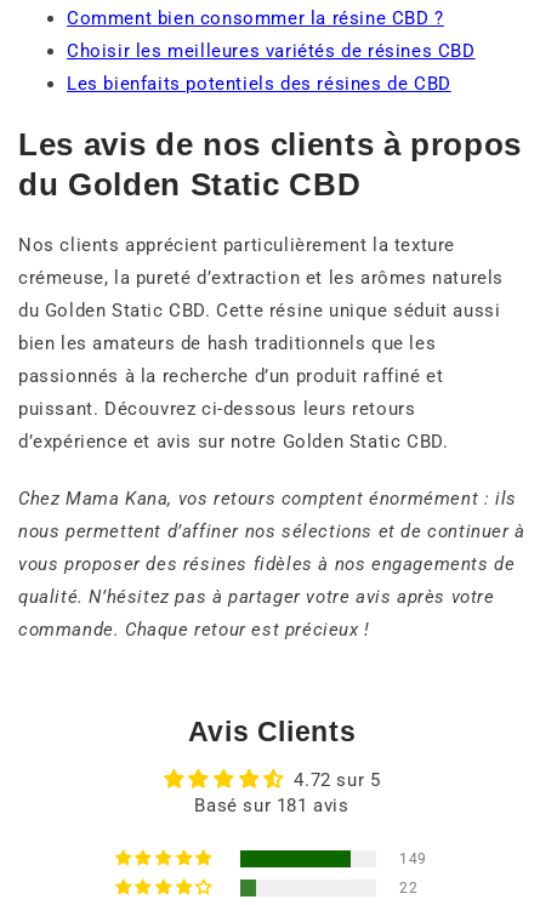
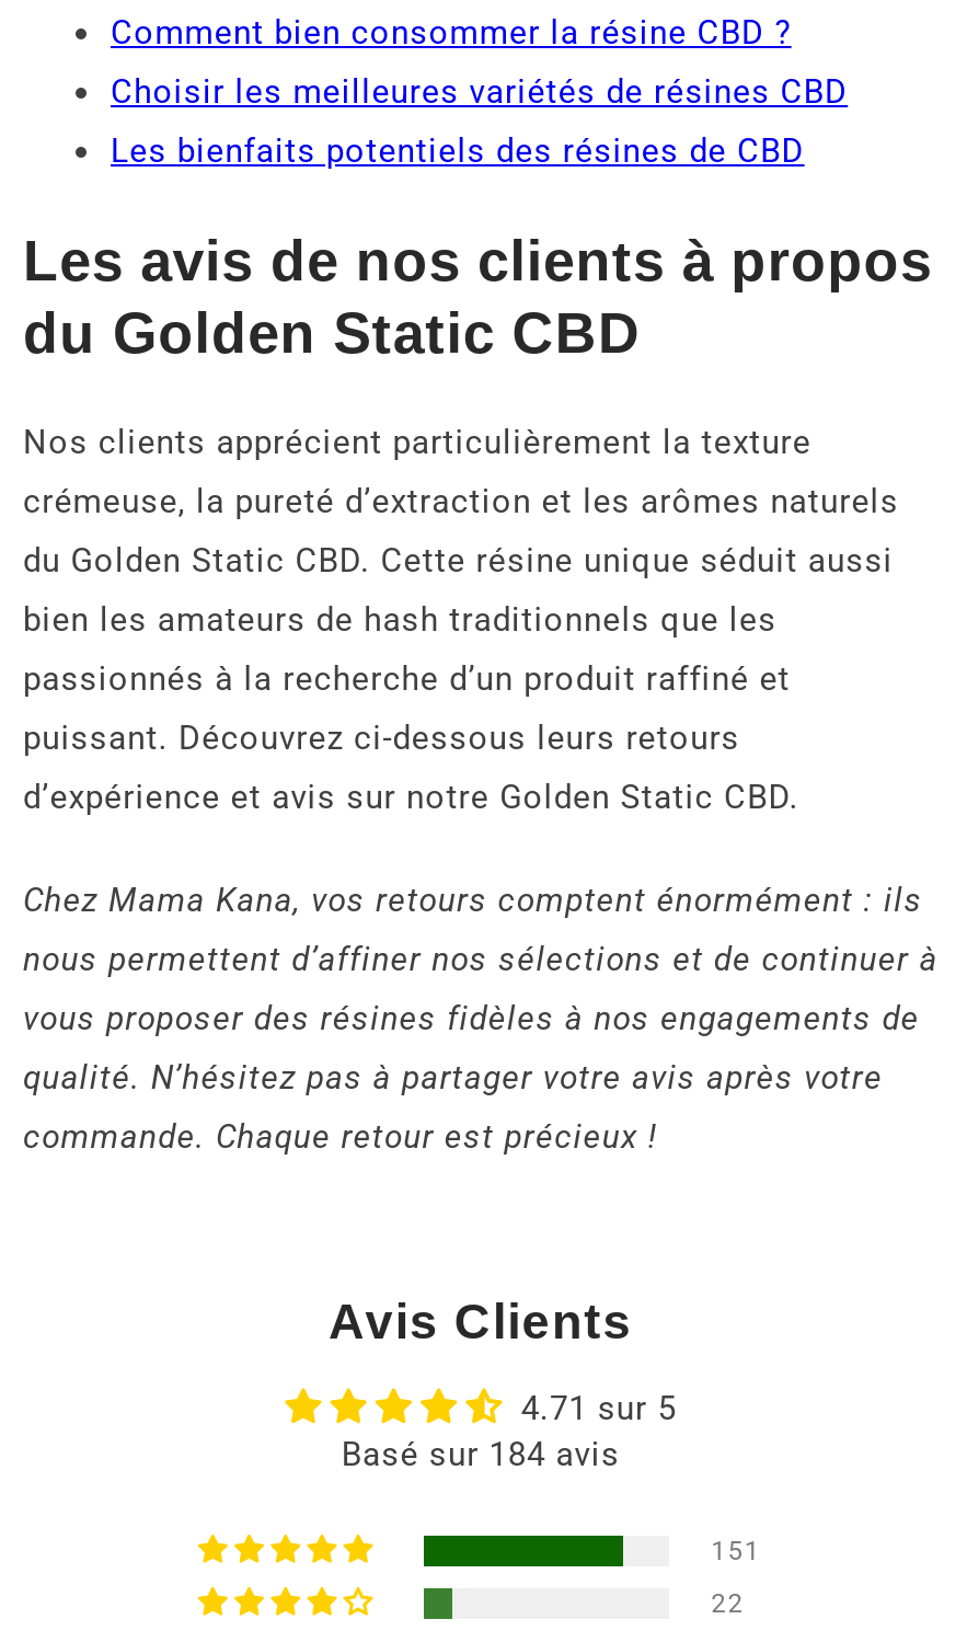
[294,769,380,791] 4.72 sur 5 -> [521,1388,676,1428] 4.71 sur 5
[195,795,349,817] Basé sur 181 avis -> [341,1434,620,1474] Basé sur 184 avis
[399,851,427,868] 149 -> [711,1535,761,1565] 151

